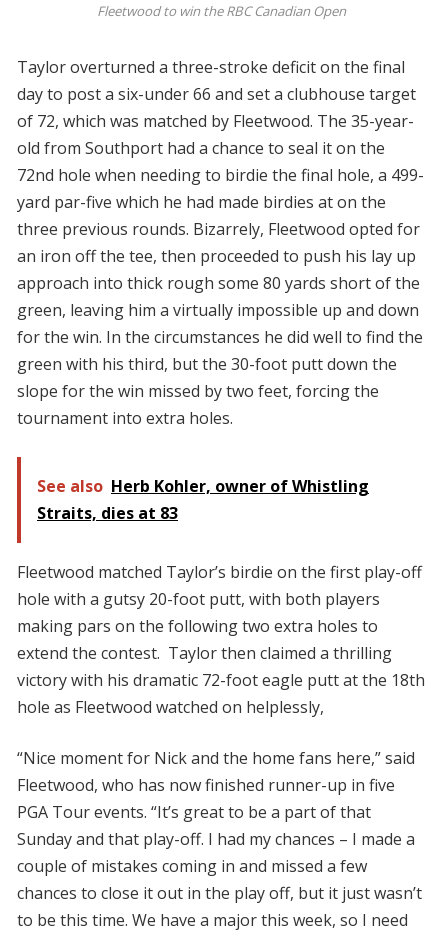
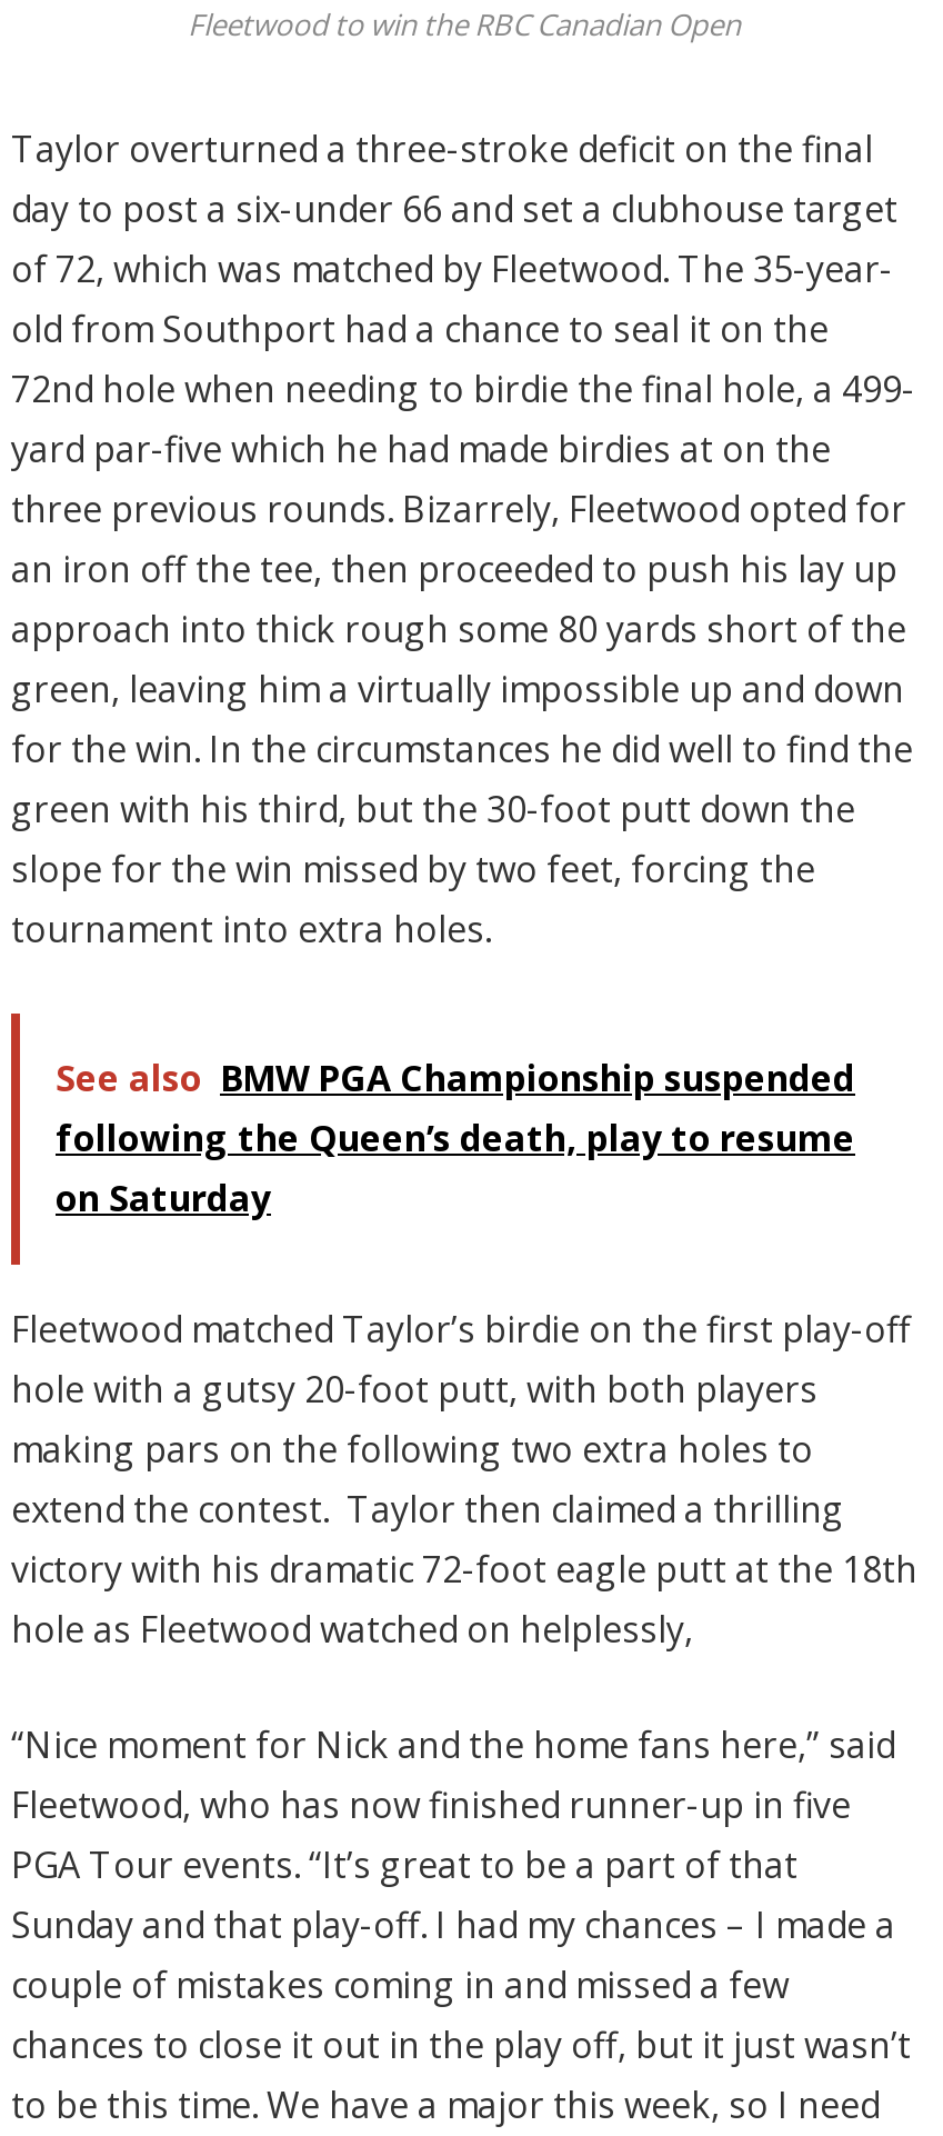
[37,474,369,523] See also Herb Kohler, owner of Whistling | Straits, dies at 83 -> [56,1055,855,1224] See also BMW PGA Championship suspended | following the Queen’s death, play to resume | on Saturday

